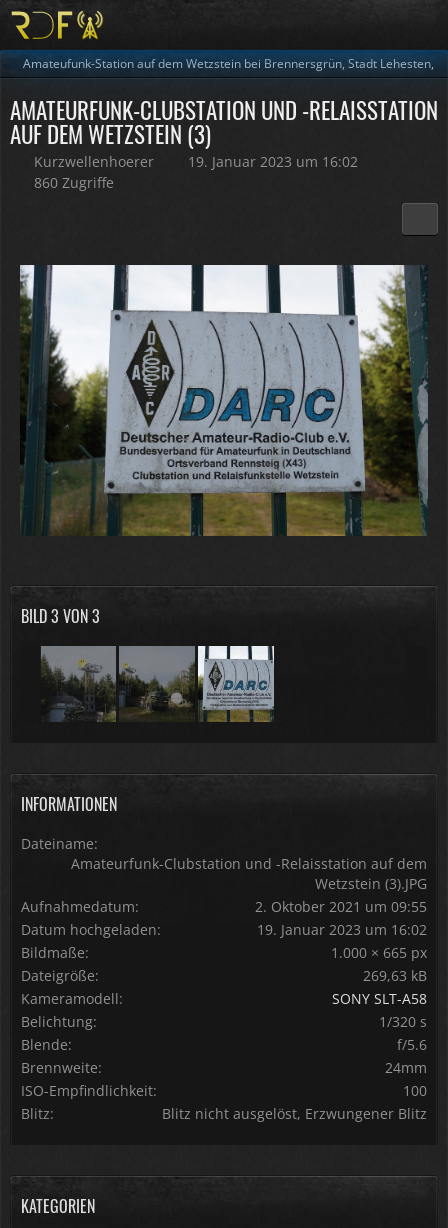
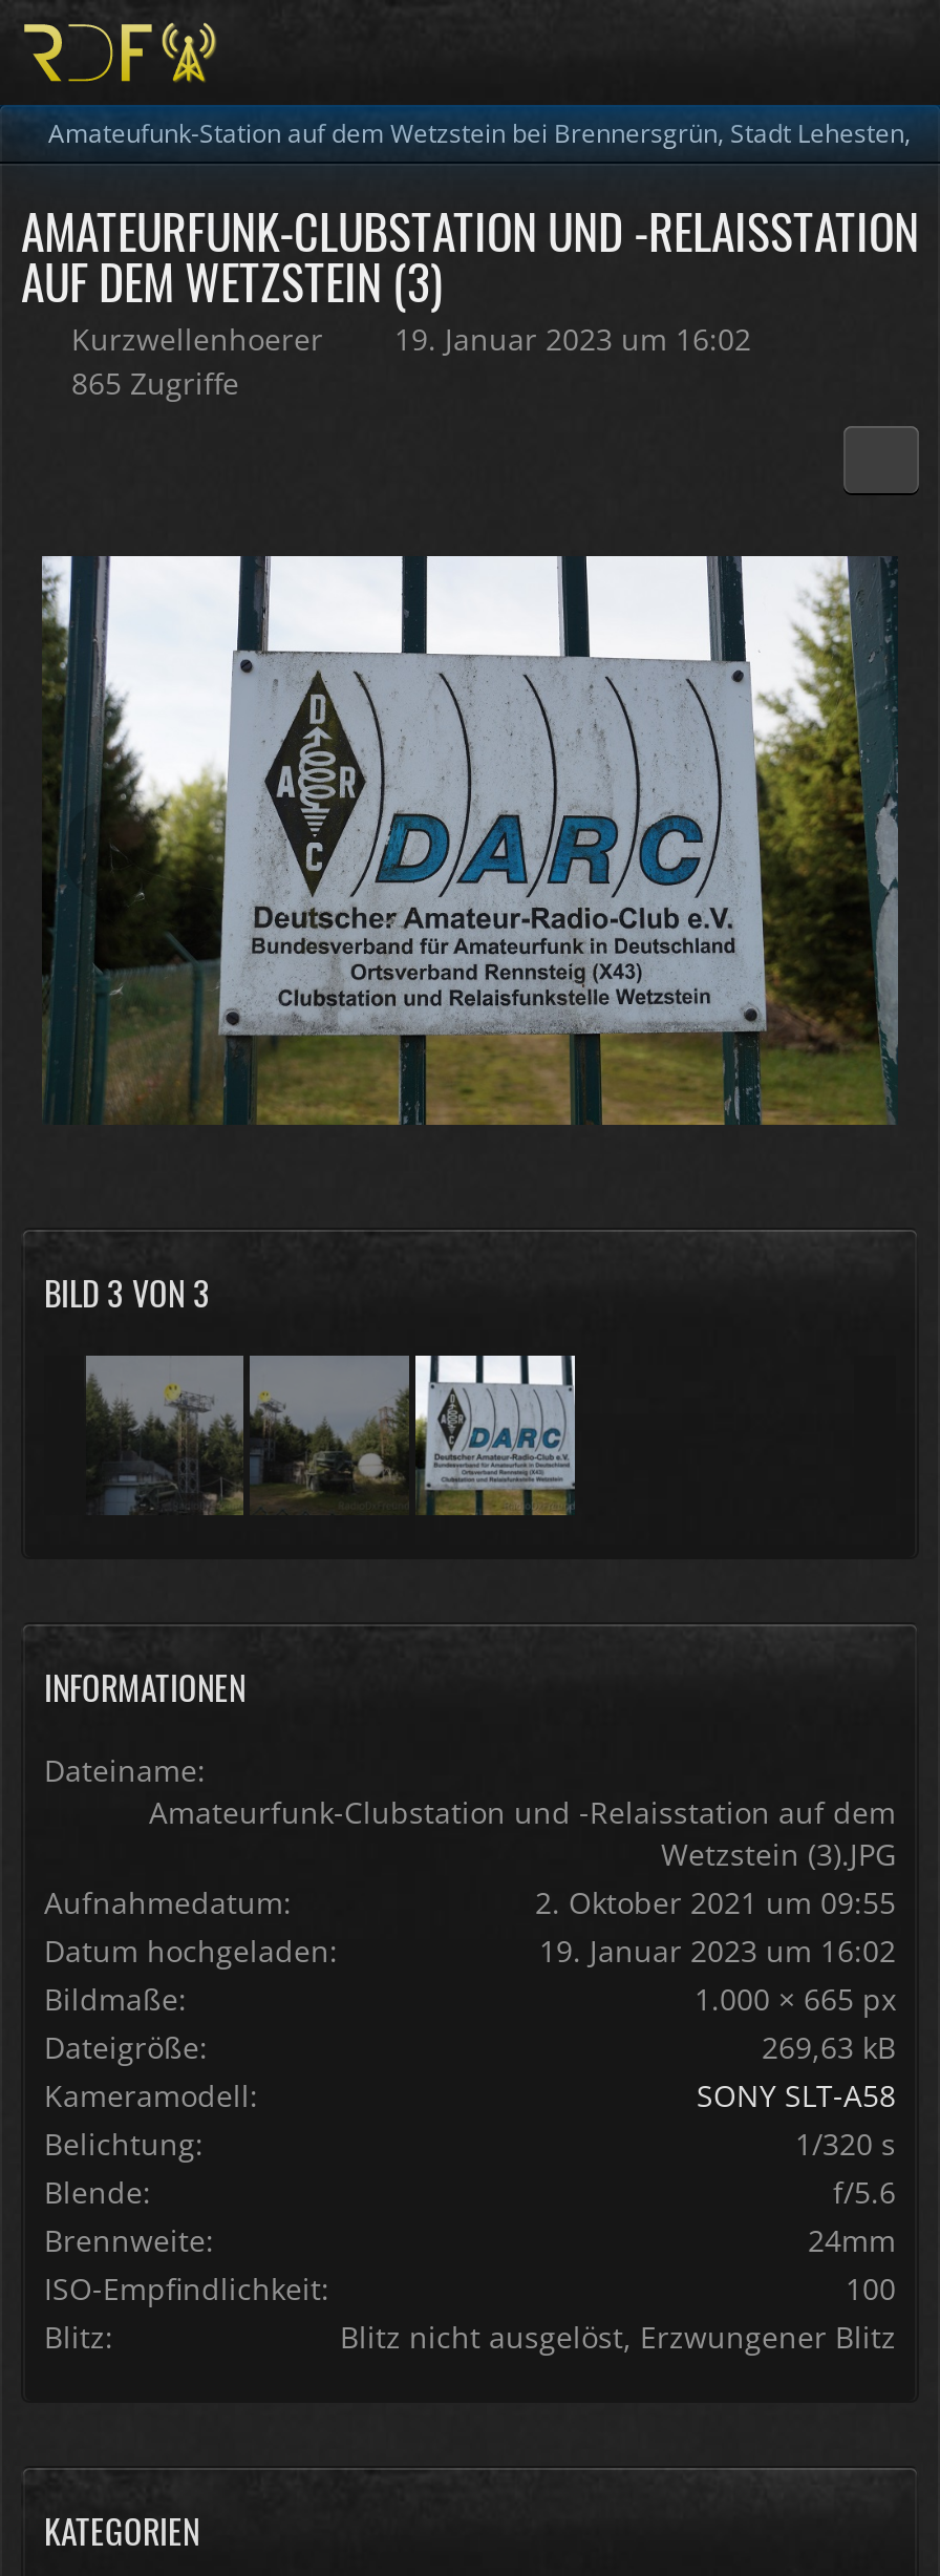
[30,173,114,192] 860 Zugriffe -> [63,363,239,403] 865 Zugriffe

